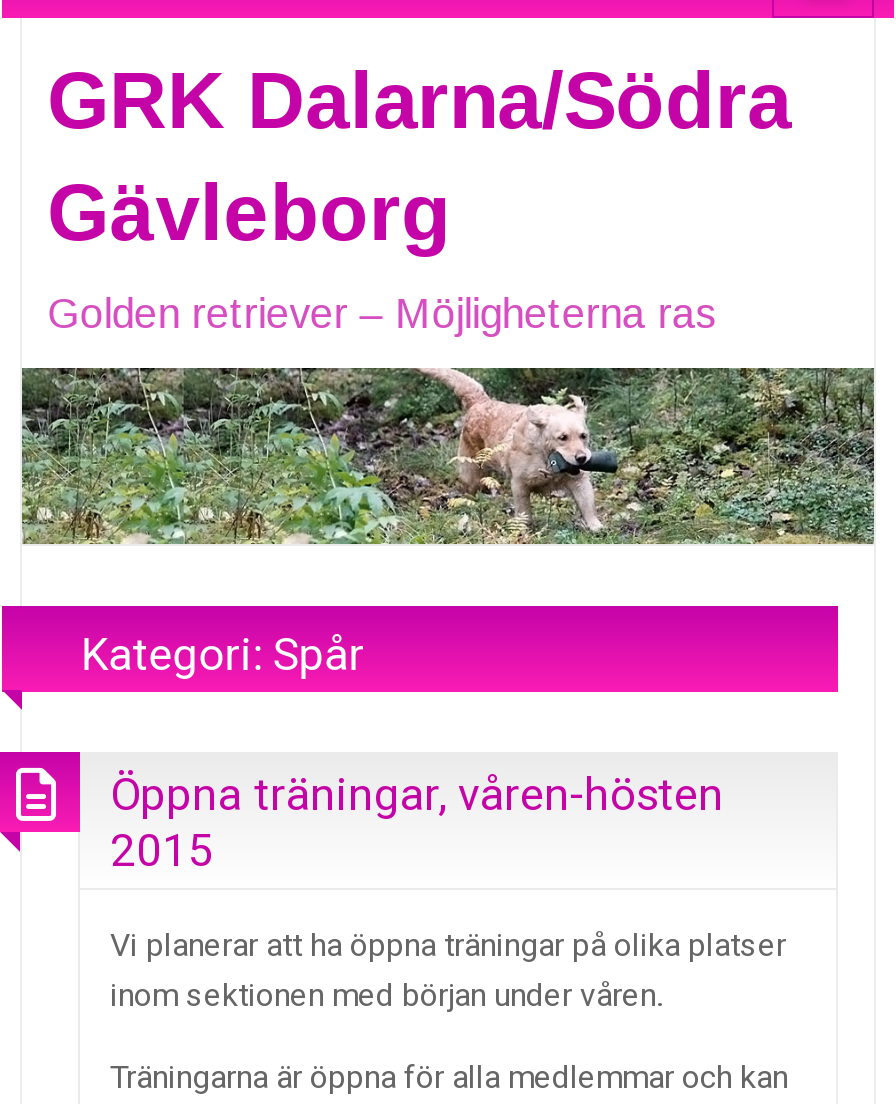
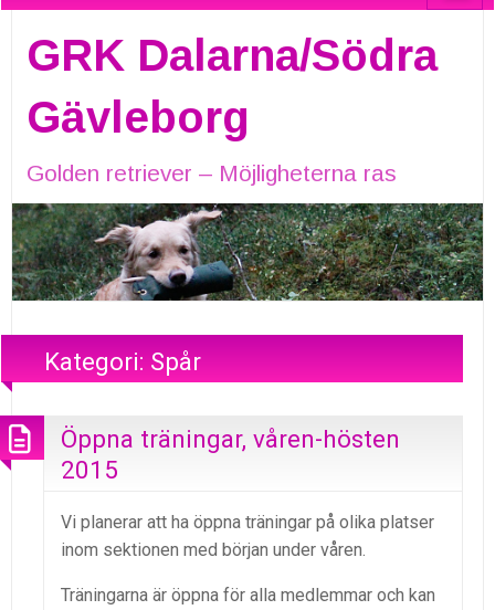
[22,366,876,546] [image] -> [12,202,483,302] [image]

